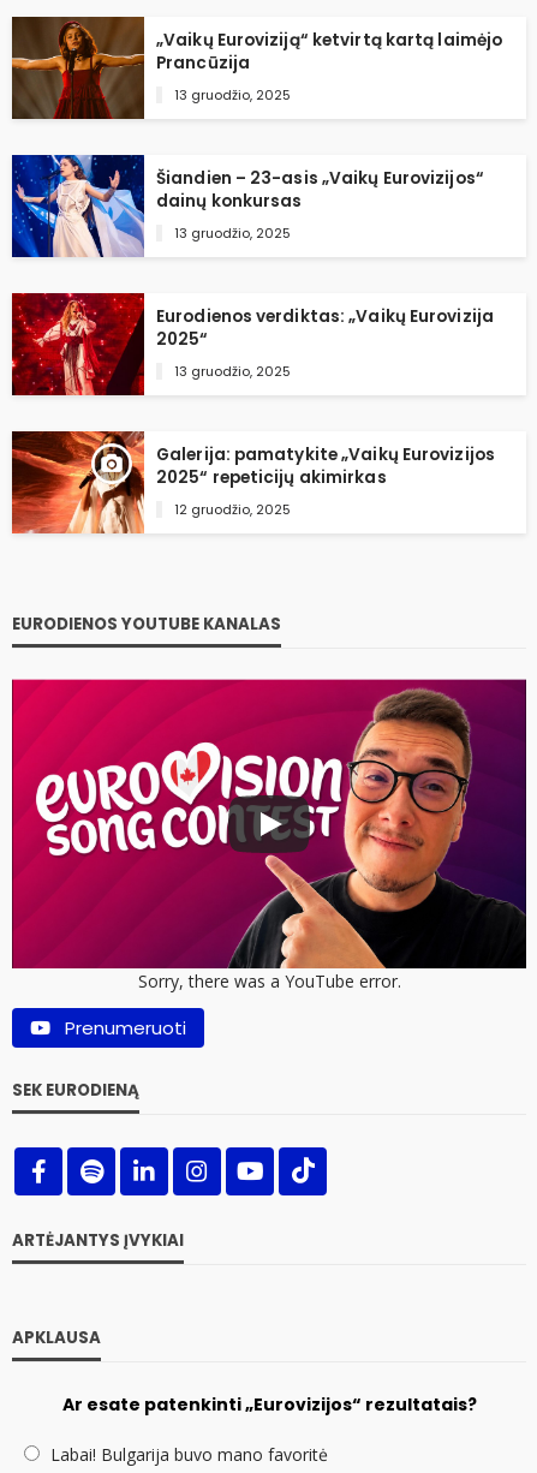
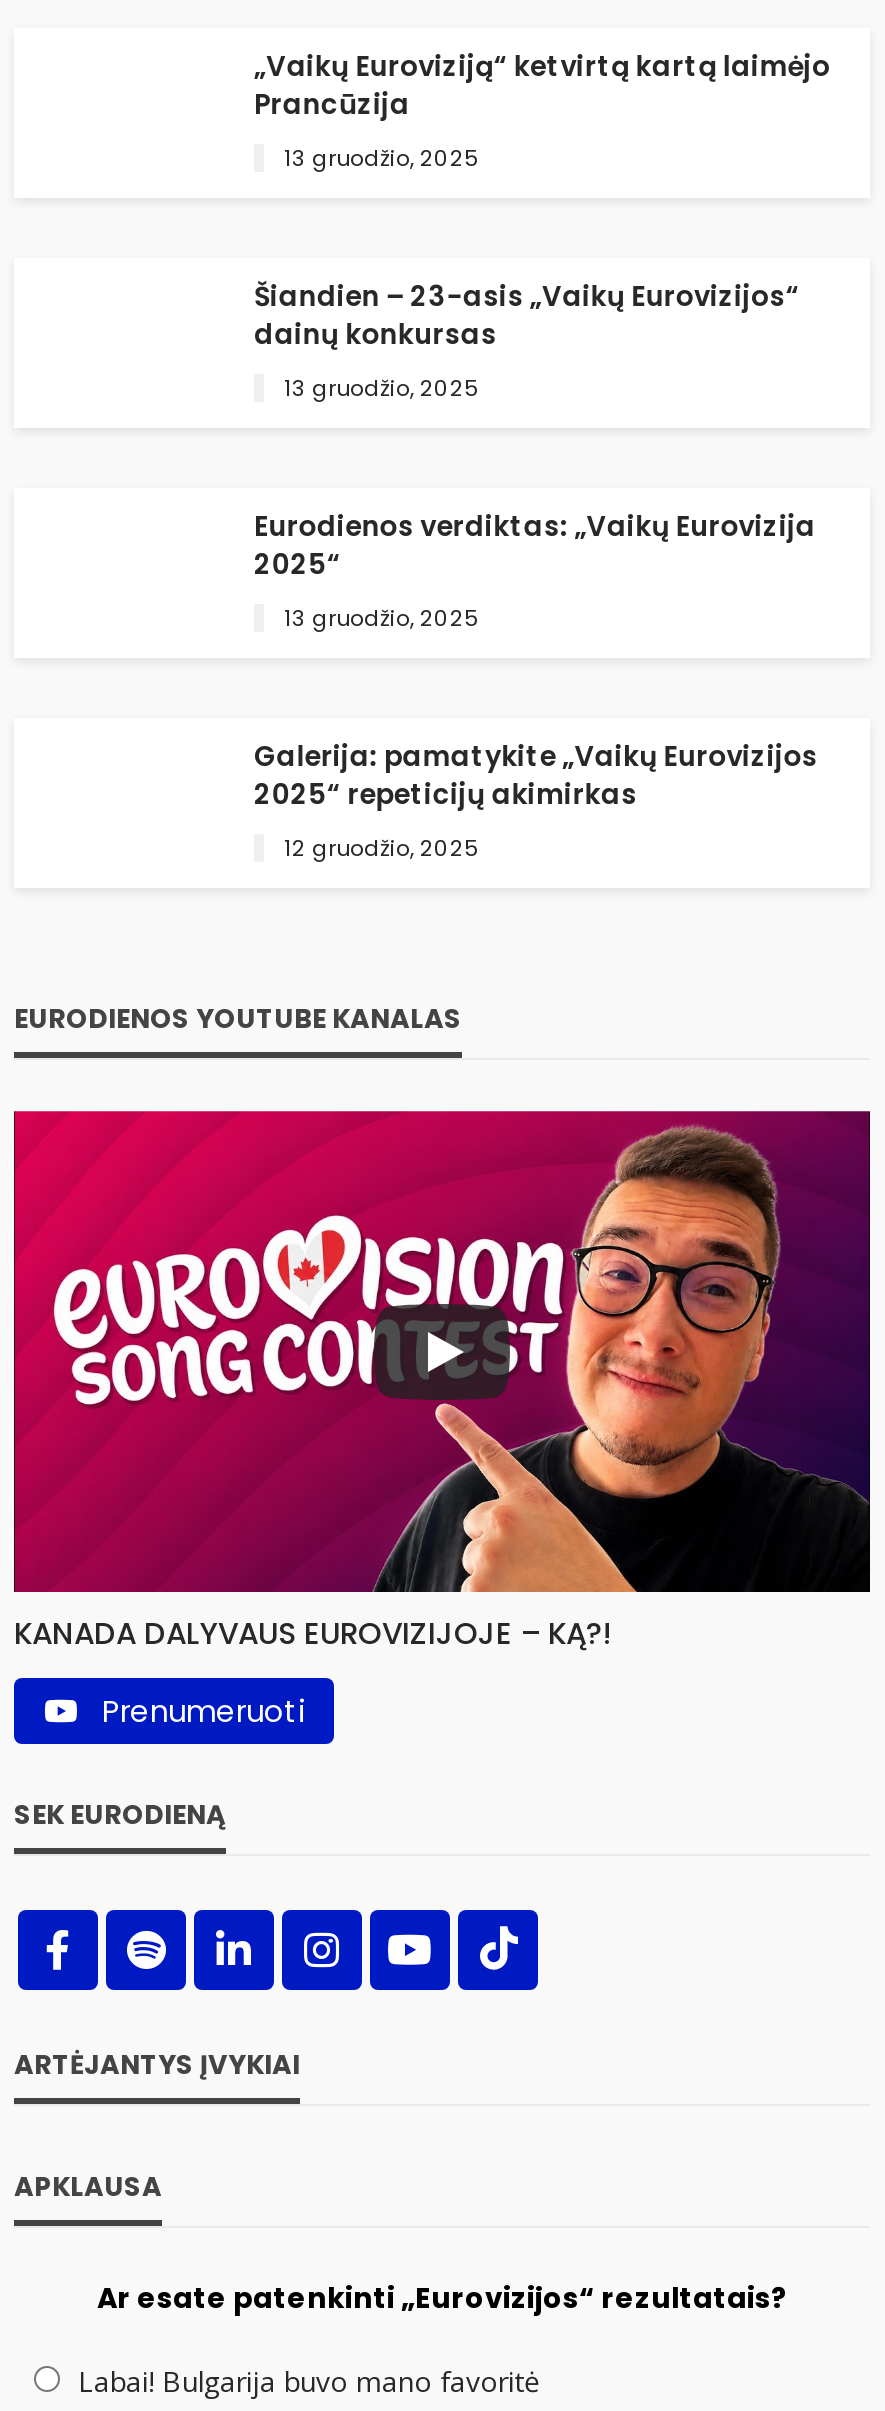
[11,16,145,120] [image] -> none
[11,154,145,258] [image] -> none
[11,292,145,396] [image] -> none
[11,430,145,535] [image] -> none
[138,970,401,993] Sorry, there was a YouTube error. -> [14,1612,612,1654] KANADA DALYVAUS EUROVIZIJOJE – KĄ?!

